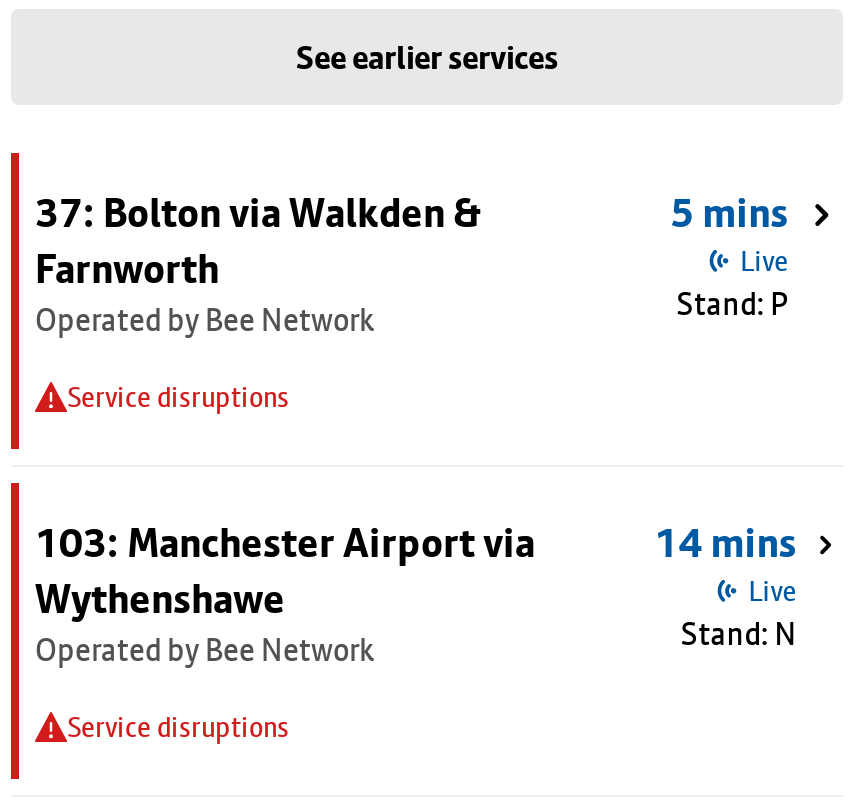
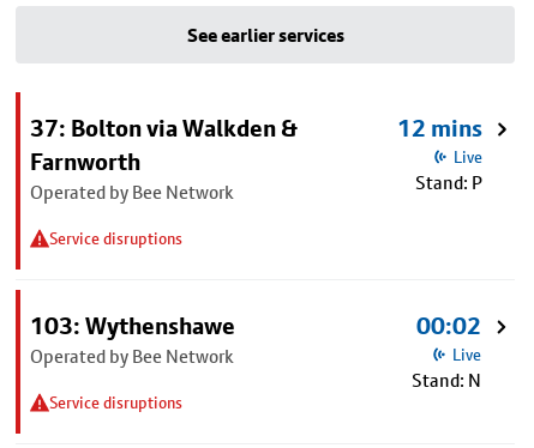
[670,189,788,237] 5 mins -> [398,114,483,143] 12 mins
[35,519,535,623] 103: Manchester Airport via | Wythenshawe -> [30,311,235,340] 103: Wythenshawe
[654,519,796,567] 14 mins -> [416,311,481,340] 00:02

